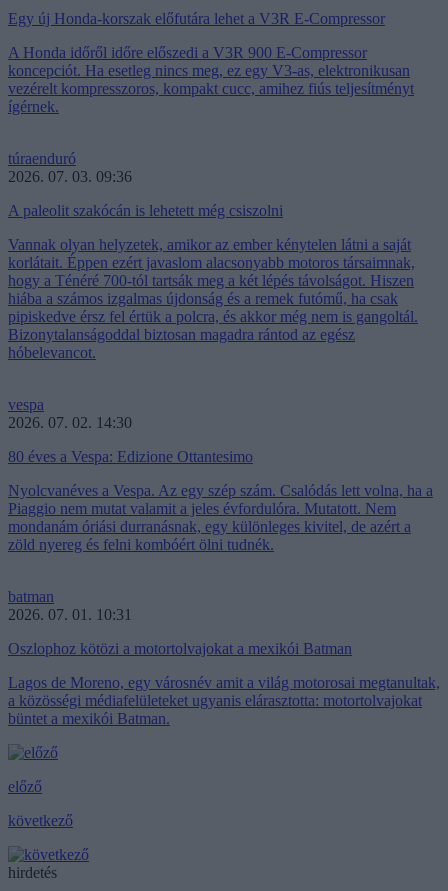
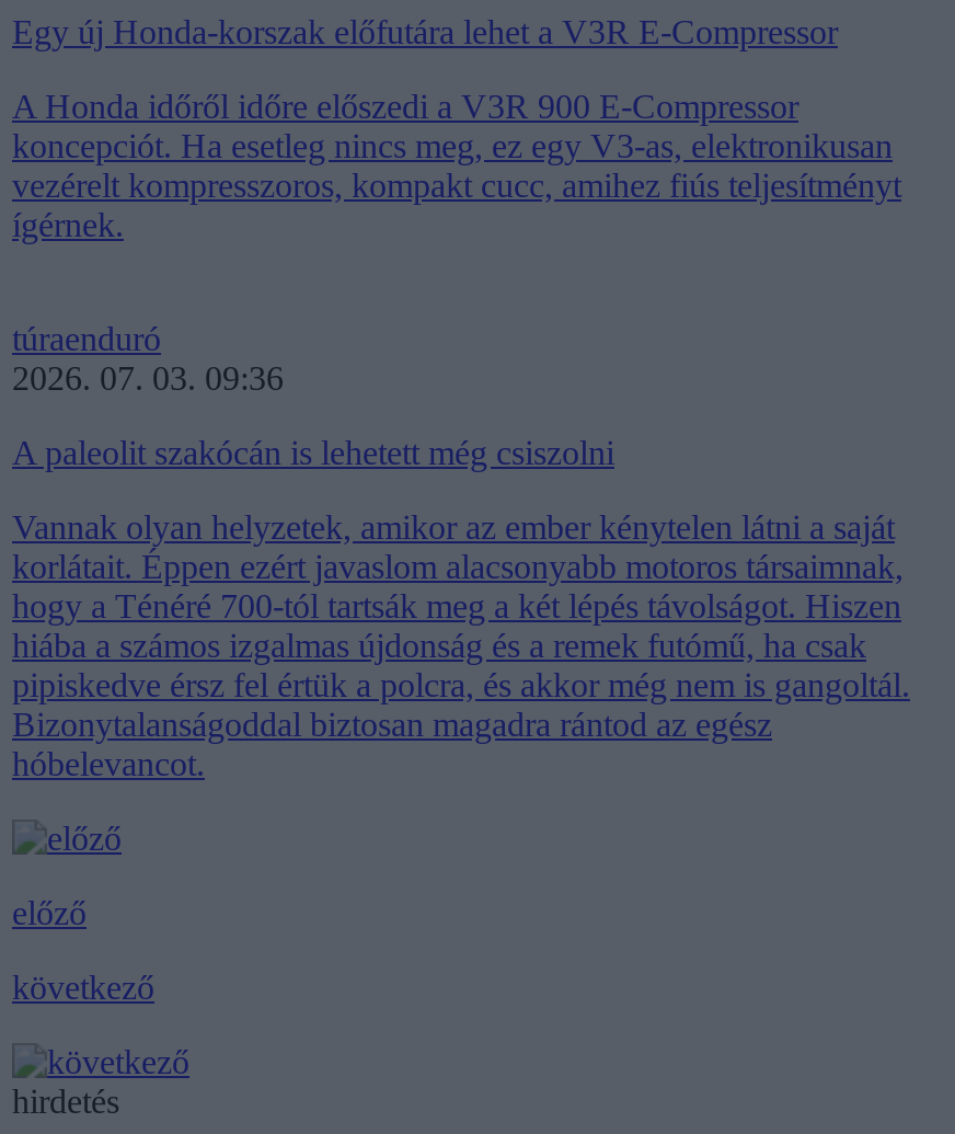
[8,396,440,727] vespa | 2026. 07. 02. 14:30 | 80 éves a Vespa: Edizione Ottantesimo | Nyolcvanéves a Vespa. Az egy szép szám. Csalódás lett volna, ha a | Piaggio nem mutat valamit a jeles évfordulóra. Mutatott. Nem | mondanám óriási durranásnak, egy különleges kivitel, de azért a | zöld nyereg és felni kombóért ölni tudnék. | batman | 2026. 07. 01. 10:31 | Oszlophoz kötözi a motortolvajokat a mexikói Batman | Lagos de Moreno, egy városnév amit a világ motorosai megtanultak, | a közösségi médiafelületeket ugyanis elárasztotta: motortolvajokat | büntet a mexikói Batman. -> none

